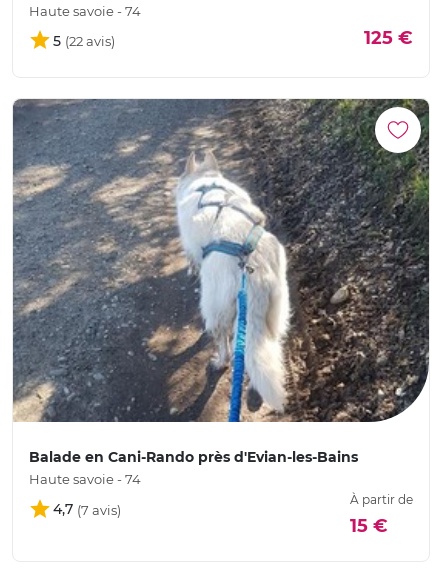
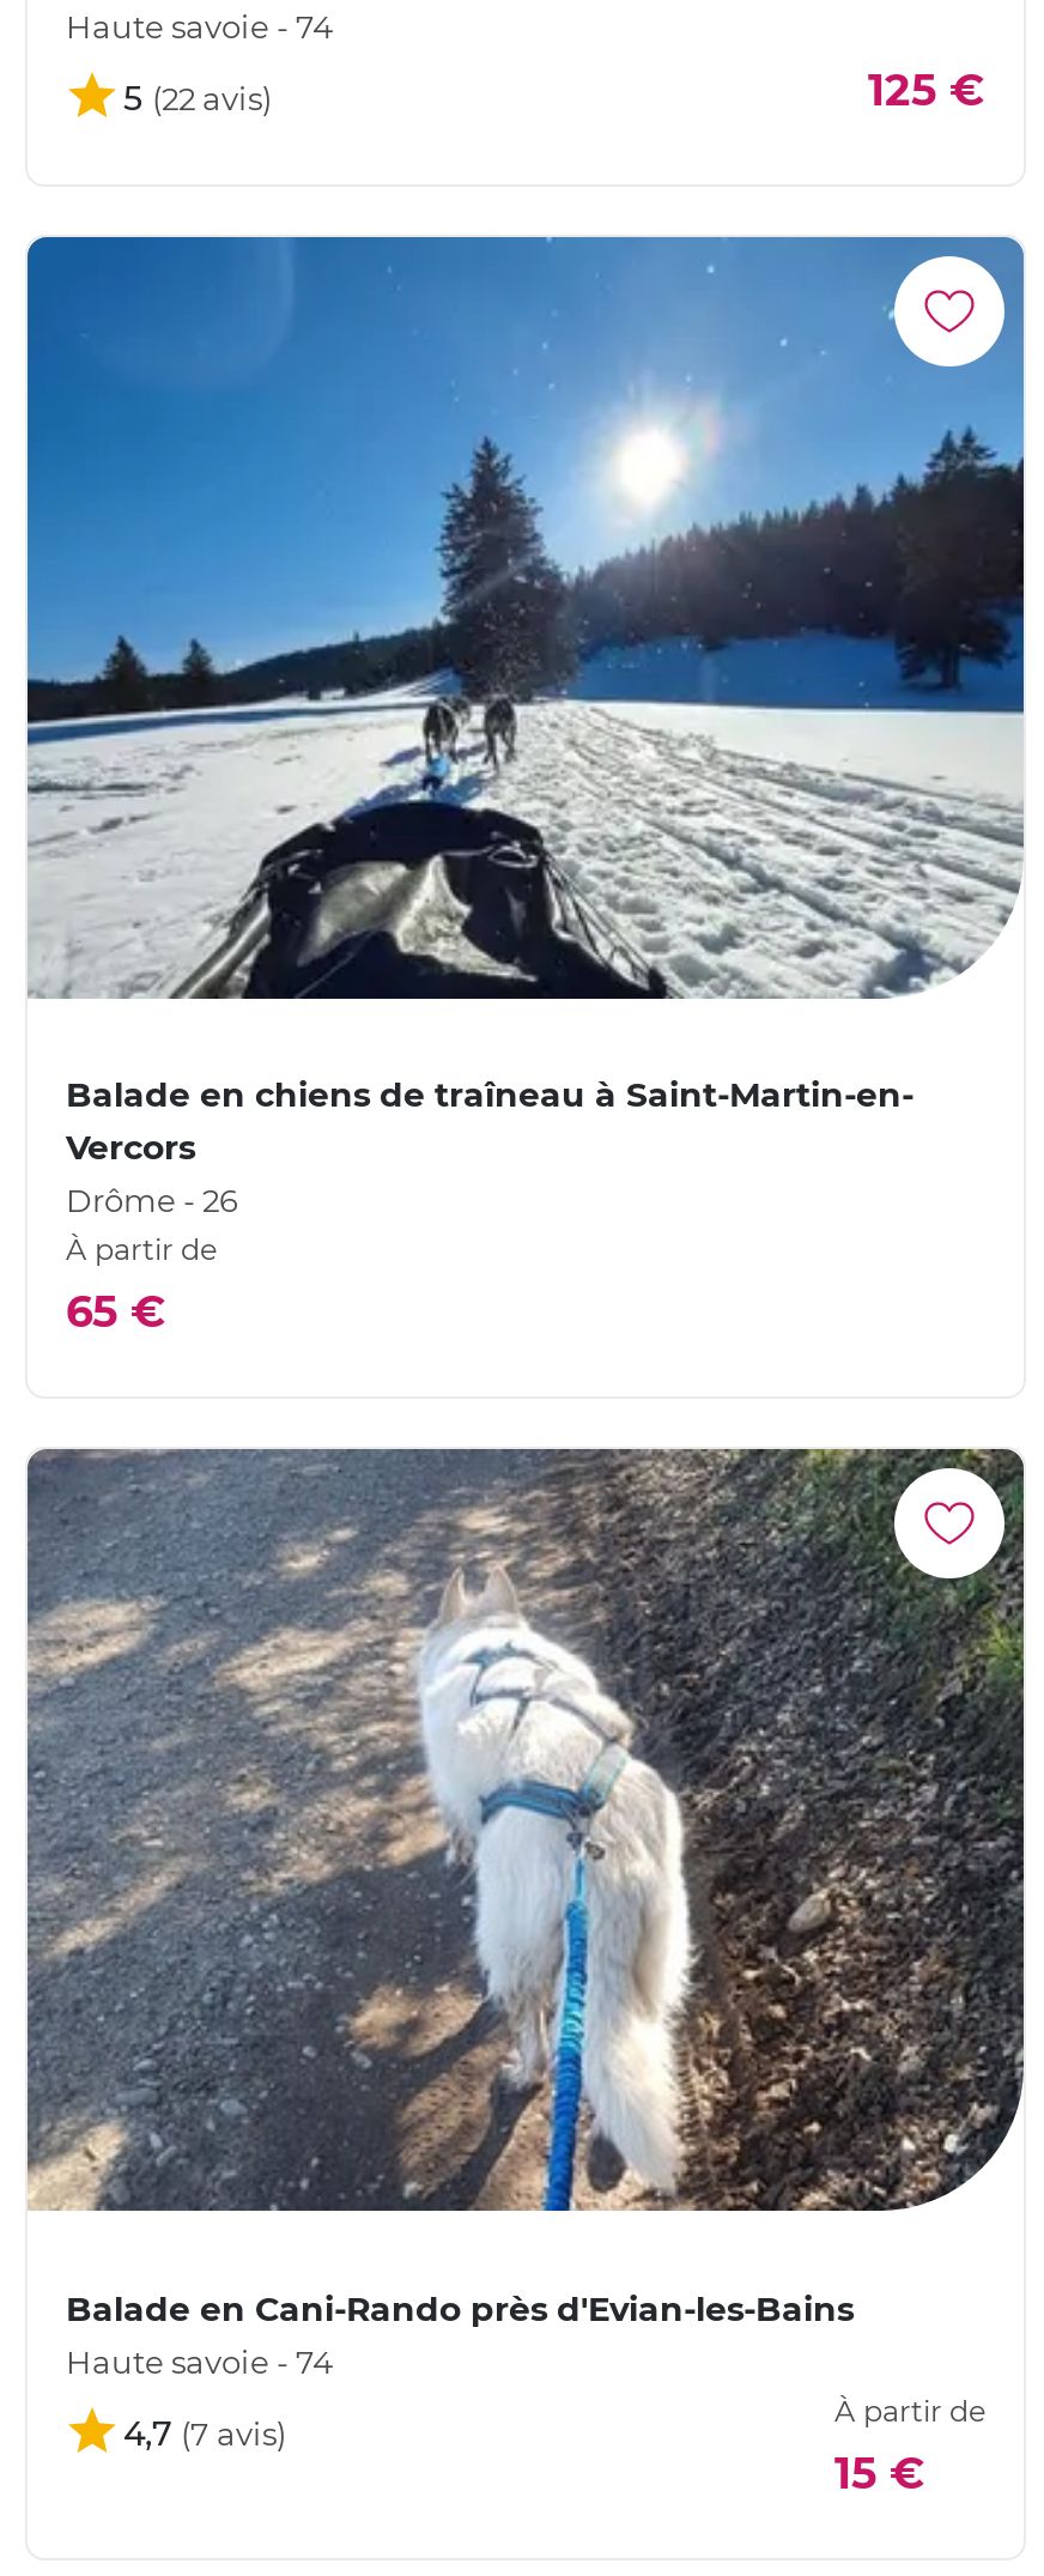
none -> [25,235,1026,1339] [image] | Balade en chiens de traîneau à Saint-Martin-en- | Vercors | Drôme - 26 | À partir de | 65 €
moved [13,98,428,423] -> [28,1447,1024,2213]: [image]

